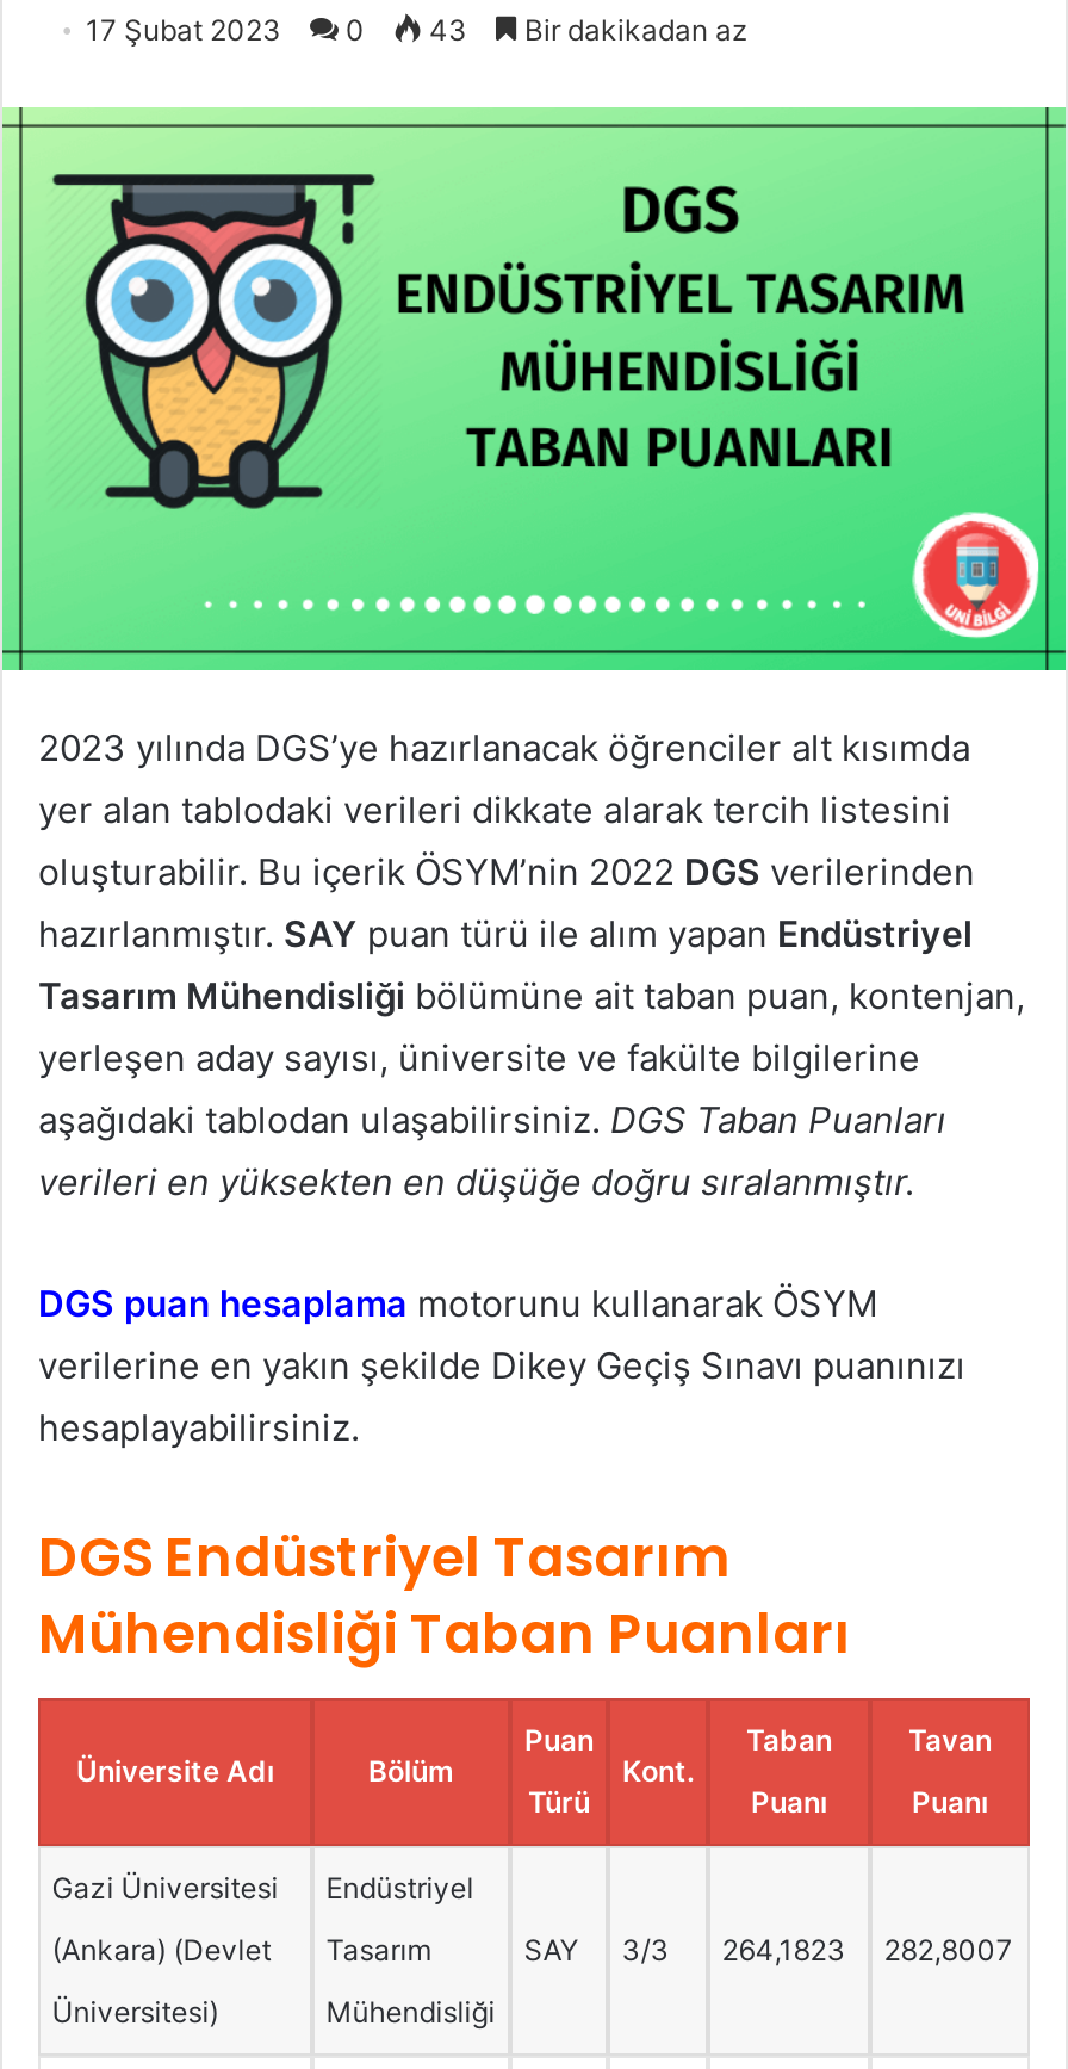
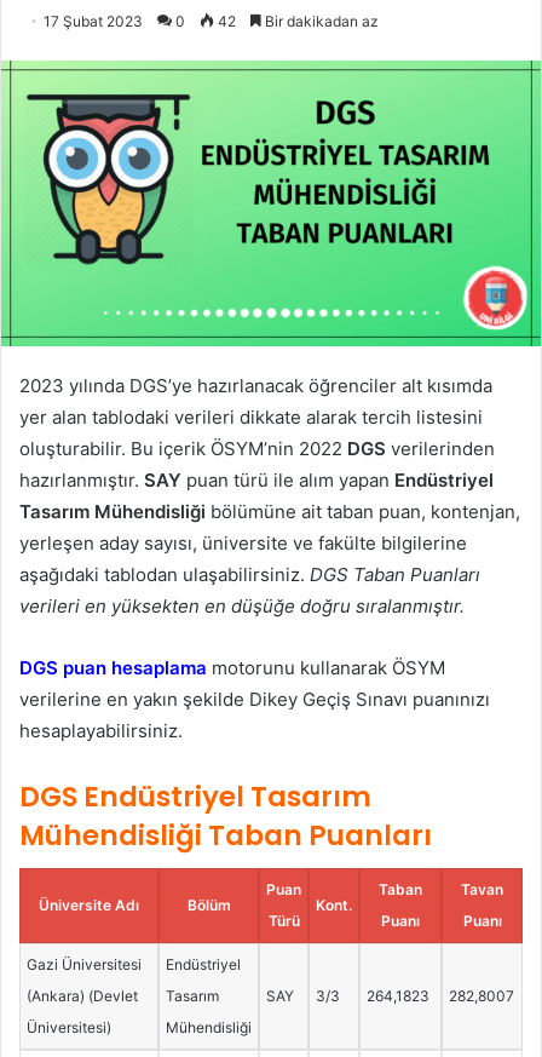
[86,12,749,47] 17 Şubat 2023 0 43 Bir dakikadan az -> [44,12,379,30] 17 Şubat 2023 0 42 Bir dakikadan az

